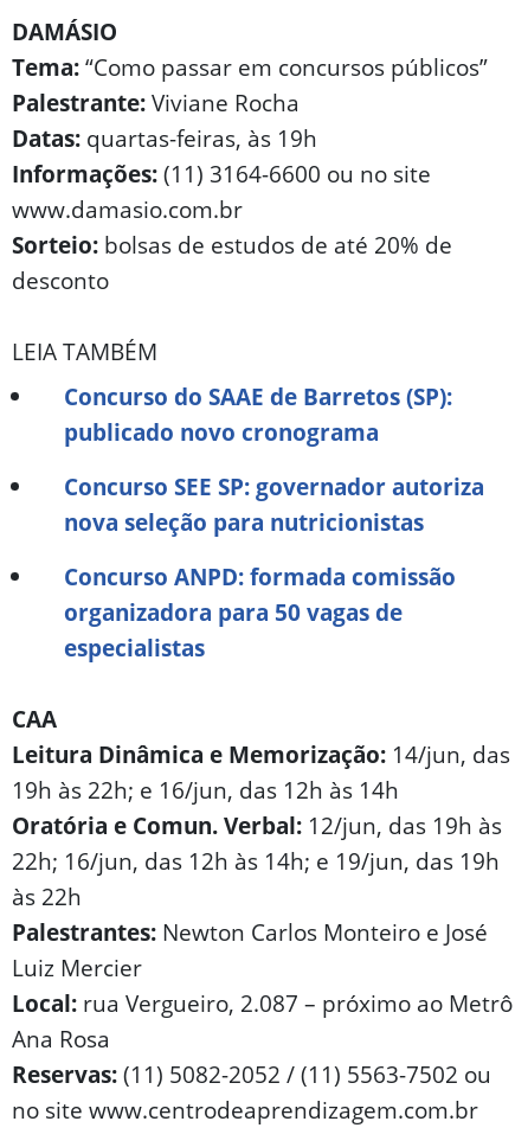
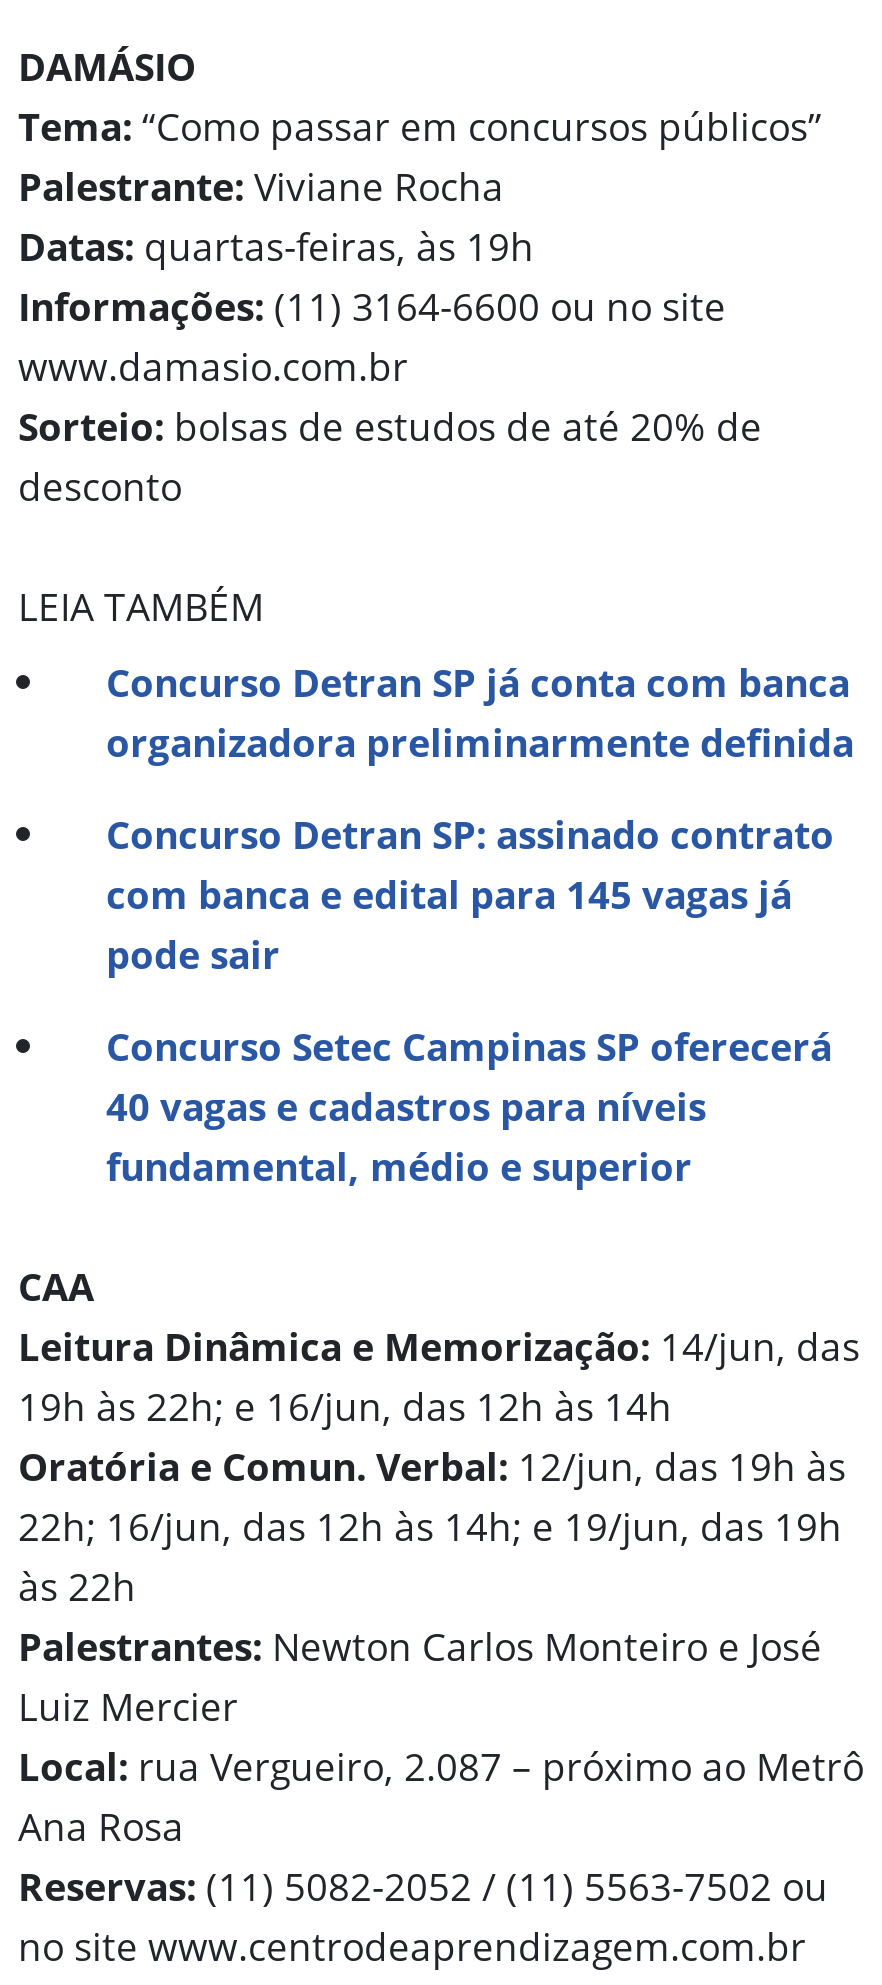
[64,380,452,448] Concurso do SAAE de Barretos (SP): | publicado novo cronograma -> [106,655,854,769] Concurso Detran SP já conta com banca | organizadora preliminarmente definida
[64,470,484,538] Concurso SEE SP: governador autoriza | nova seleção para nutricionistas -> [106,807,834,981] Concurso Detran SP: assinado contrato | com banca e edital para 145 vagas já | pode sair
[64,560,456,664] Concurso ANPD: formada comissão | organizadora para 50 vagas de | especialistas -> [106,1019,832,1193] Concurso Setec Campinas SP oferecerá | 40 vagas e cadastros para níveis | fundamental, médio e superior

